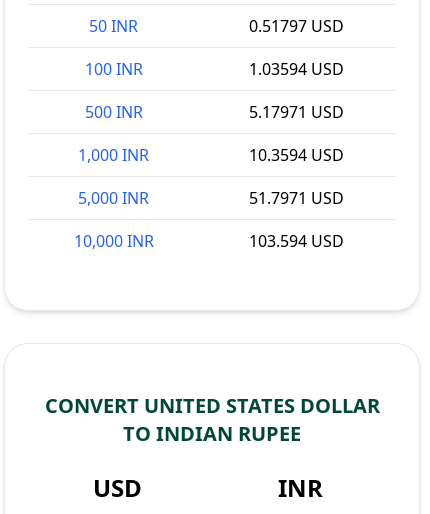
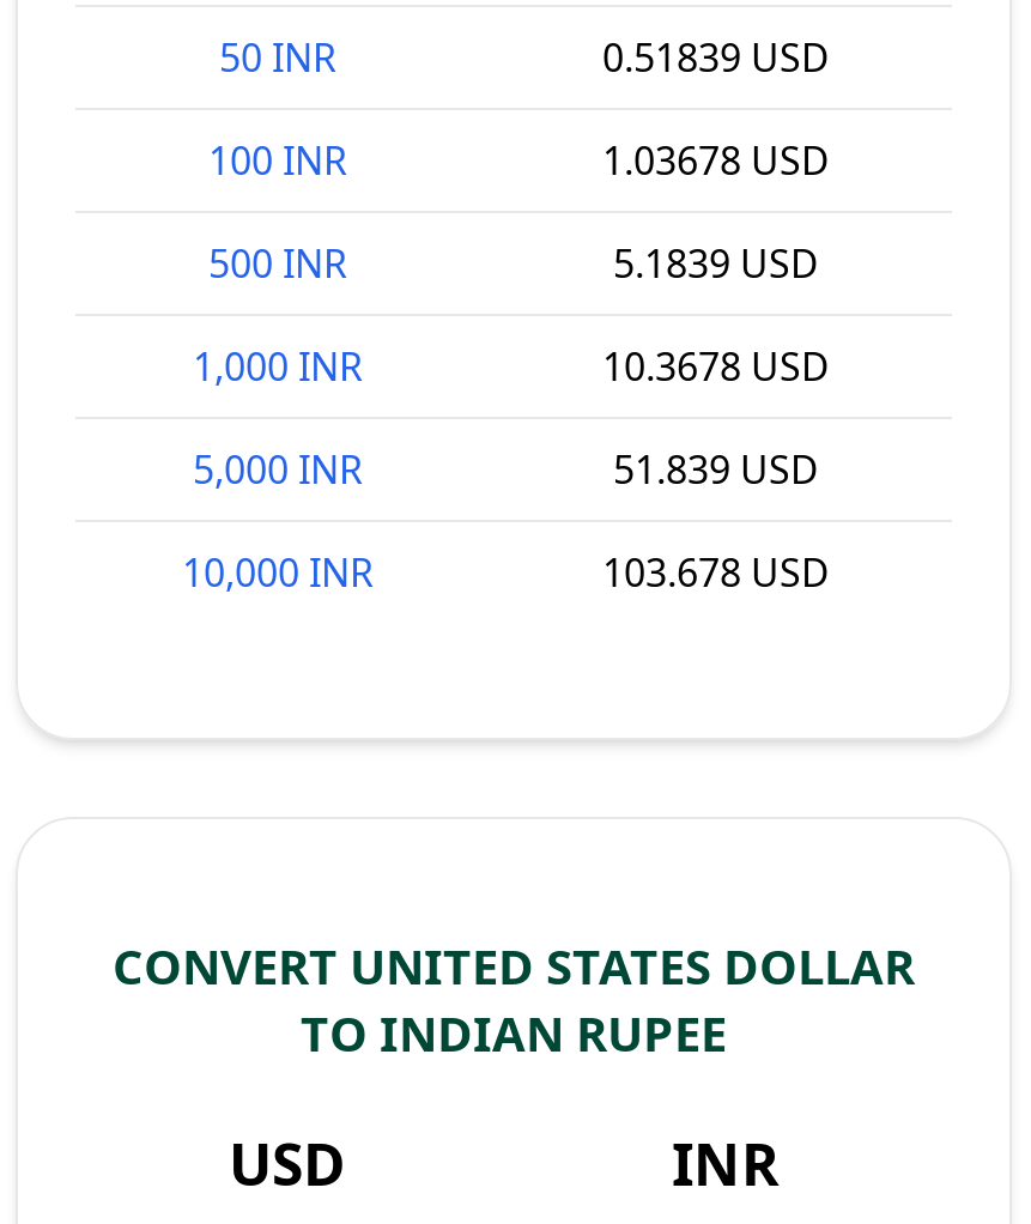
[249,15,344,37] 0.51797 USD -> [602,31,830,84] 0.51839 USD
[249,58,344,80] 1.03594 USD -> [602,134,830,187] 1.03678 USD
[249,101,344,123] 5.17971 USD -> [613,237,819,290] 5.1839 USD
[249,144,344,166] 10.3594 USD -> [602,340,830,393] 10.3678 USD
[249,187,344,209] 51.7971 USD -> [613,443,819,496] 51.839 USD
[249,230,344,252] 103.594 USD -> [602,546,830,599] 103.678 USD

